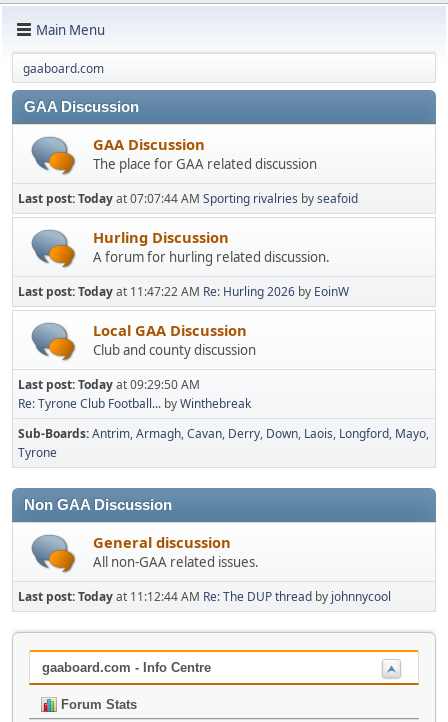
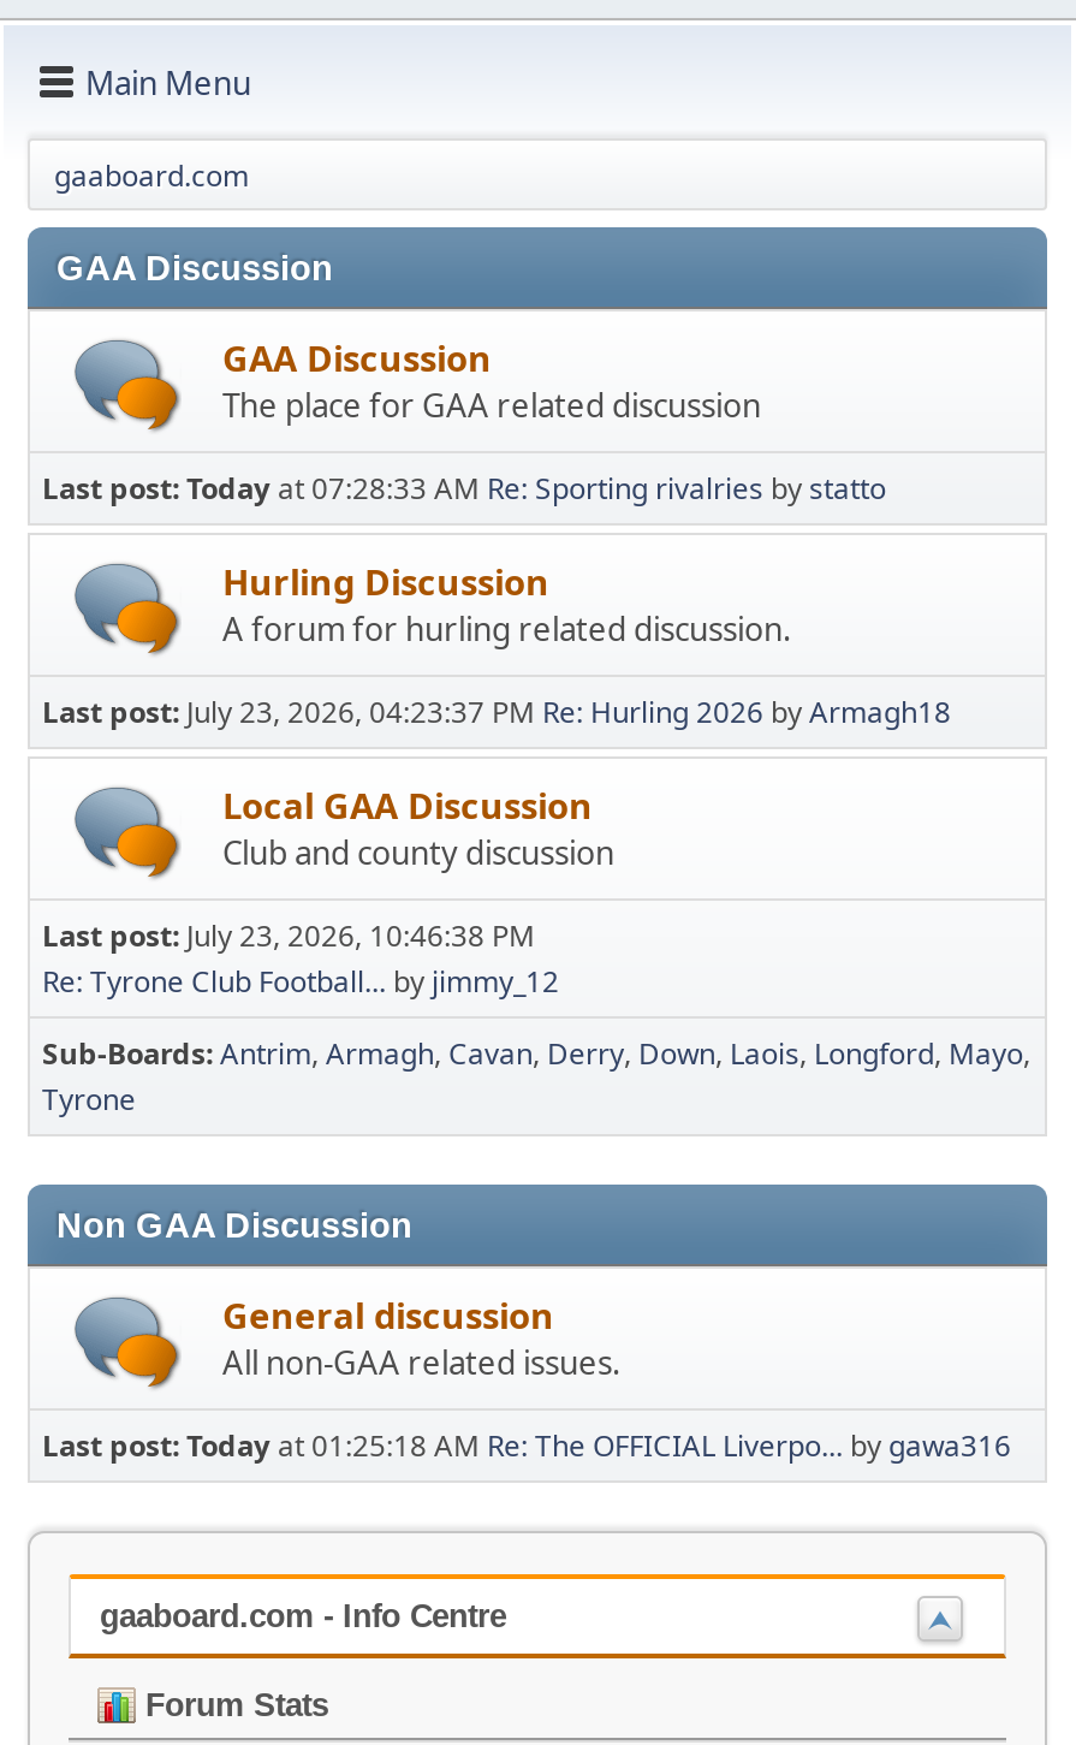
[18,190,358,207] Last post: Today at 07:07:44 AM Sporting rivalries by seafoid -> [42,468,886,509] Last post: Today at 07:28:33 AM Re: Sporting rivalries by statto
[18,283,349,300] Last post: Today at 11:47:22 AM Re: Hurling 2026 by EoinW -> [42,692,951,732] Last post: July 23, 2026, 04:23:37 PM Re: Hurling 2026 by Armagh18
[18,376,251,412] Last post: Today at 09:29:50 AM | Re: Tyrone Club Football... by Winthebreak -> [42,915,559,1002] Last post: July 23, 2026, 10:46:38 PM | Re: Tyrone Club Football... by jimmy_12
[18,588,391,605] Last post: Today at 11:12:44 AM Re: The DUP thread by johnnycool -> [42,1425,1011,1466] Last post: Today at 01:25:18 AM Re: The OFFICIAL Liverpo... by gawa316

